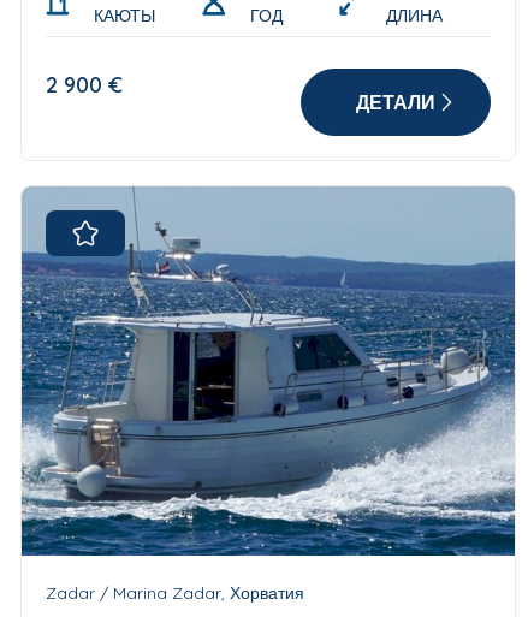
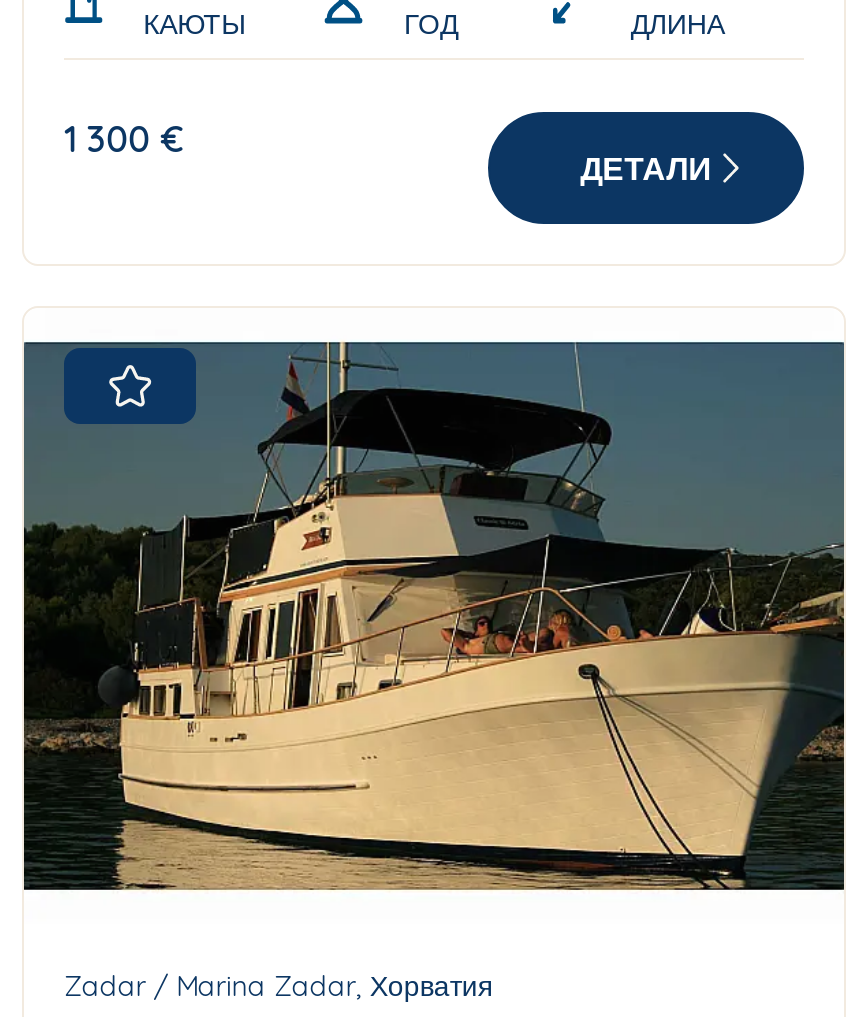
[46,70,123,98] 2 900 € -> [64,117,184,163] 1 300 €
[20,185,516,557] [image] -> [22,310,846,924] [image]

